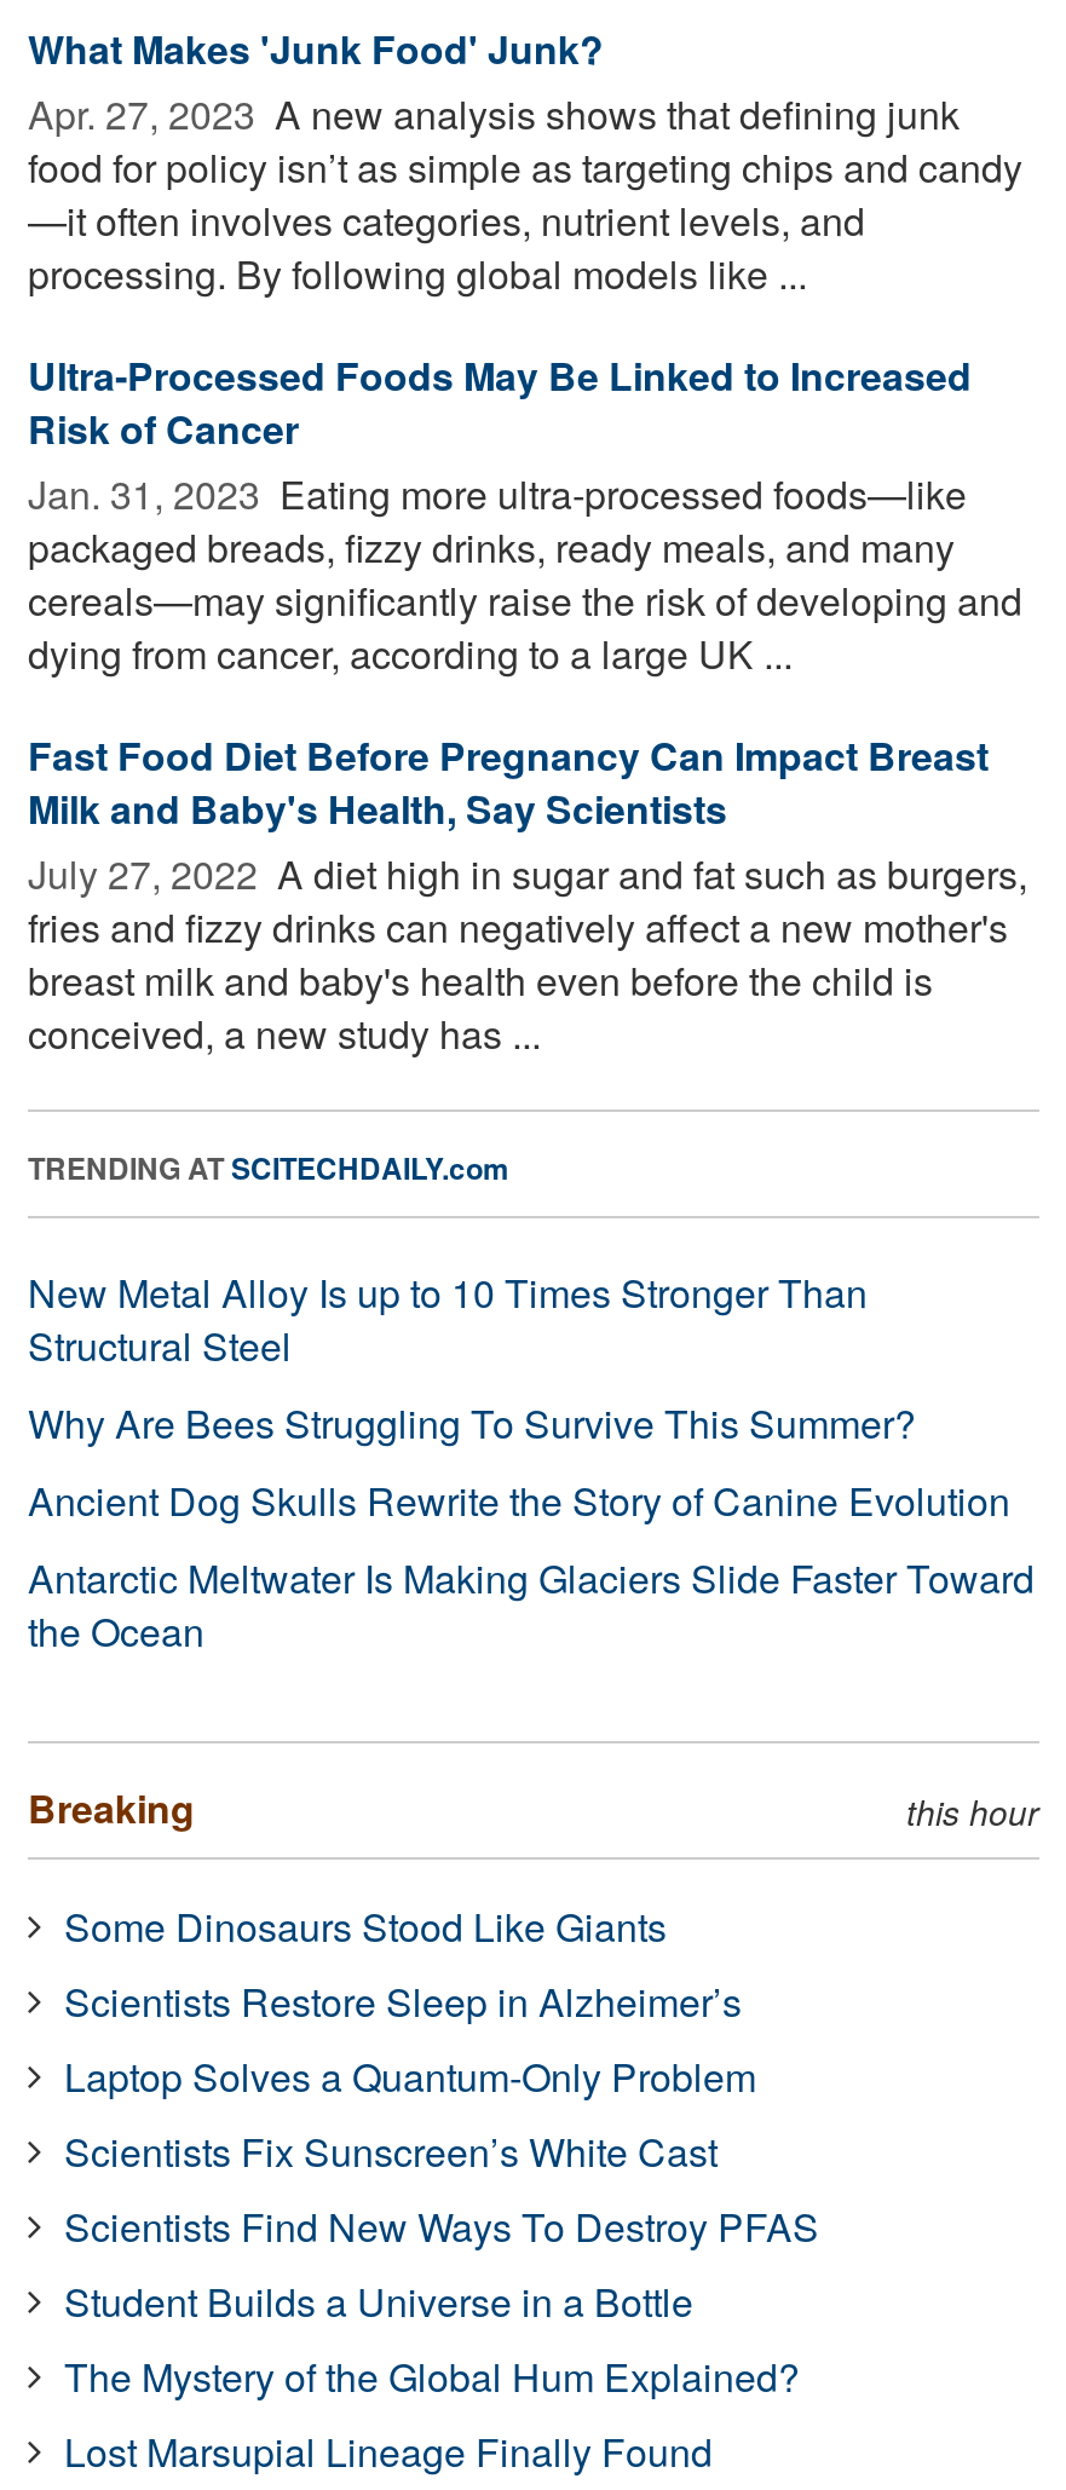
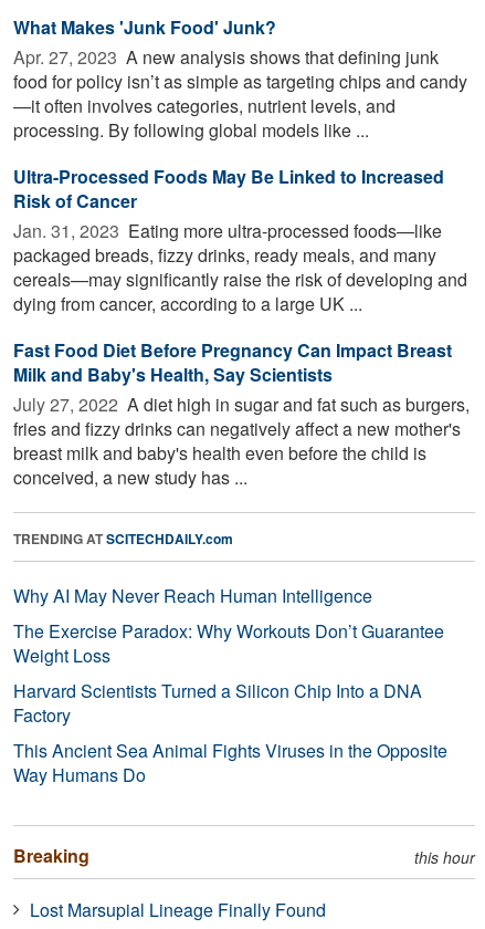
[28,1264,1035,1658] New Metal Alloy Is up to 10 Times Stronger Than | Structural Steel | Why Are Bees Struggling To Survive This Summer? | Ancient Dog Skulls Rewrite the Story of Canine Evolution | Antarctic Meltwater Is Making Glaciers Slide Faster Toward | the Ocean -> [13,583,447,787] Why AI May Never Reach Human Intelligence | The Exercise Paradox: Why Workouts Don’t Guarantee | Weight Loss | Harvard Scientists Turned a Silicon Chip Into a DNA | Factory | This Ancient Sea Animal Fights Viruses in the Opposite | Way Humans Do
moved [28,1779,1039,1835] -> [13,843,475,868]: Breaking | this hour
[64,1898,819,2404] Some Dinosaurs Stood Like Giants | Scientists Restore Sleep in Alzheimer’s | Laptop Solves a Quantum-Only Problem | Scientists Fix Sunscreen’s White Cast | Scientists Find New Ways To Destroy PFAS | Student Builds a Universe in a Bottle | The Mystery of the Global Hum Explained? -> none

